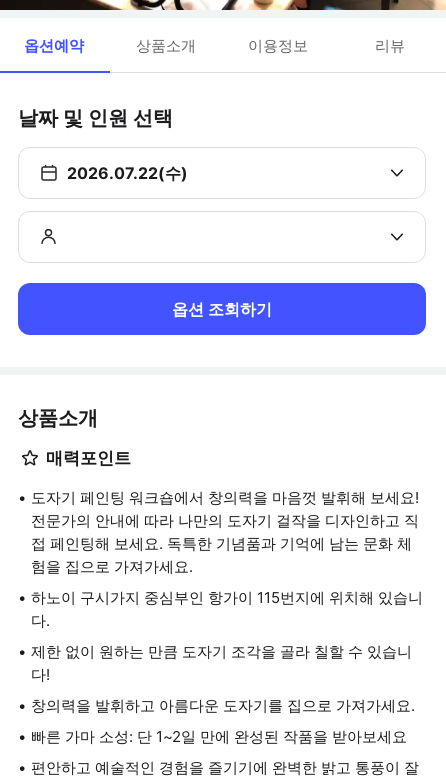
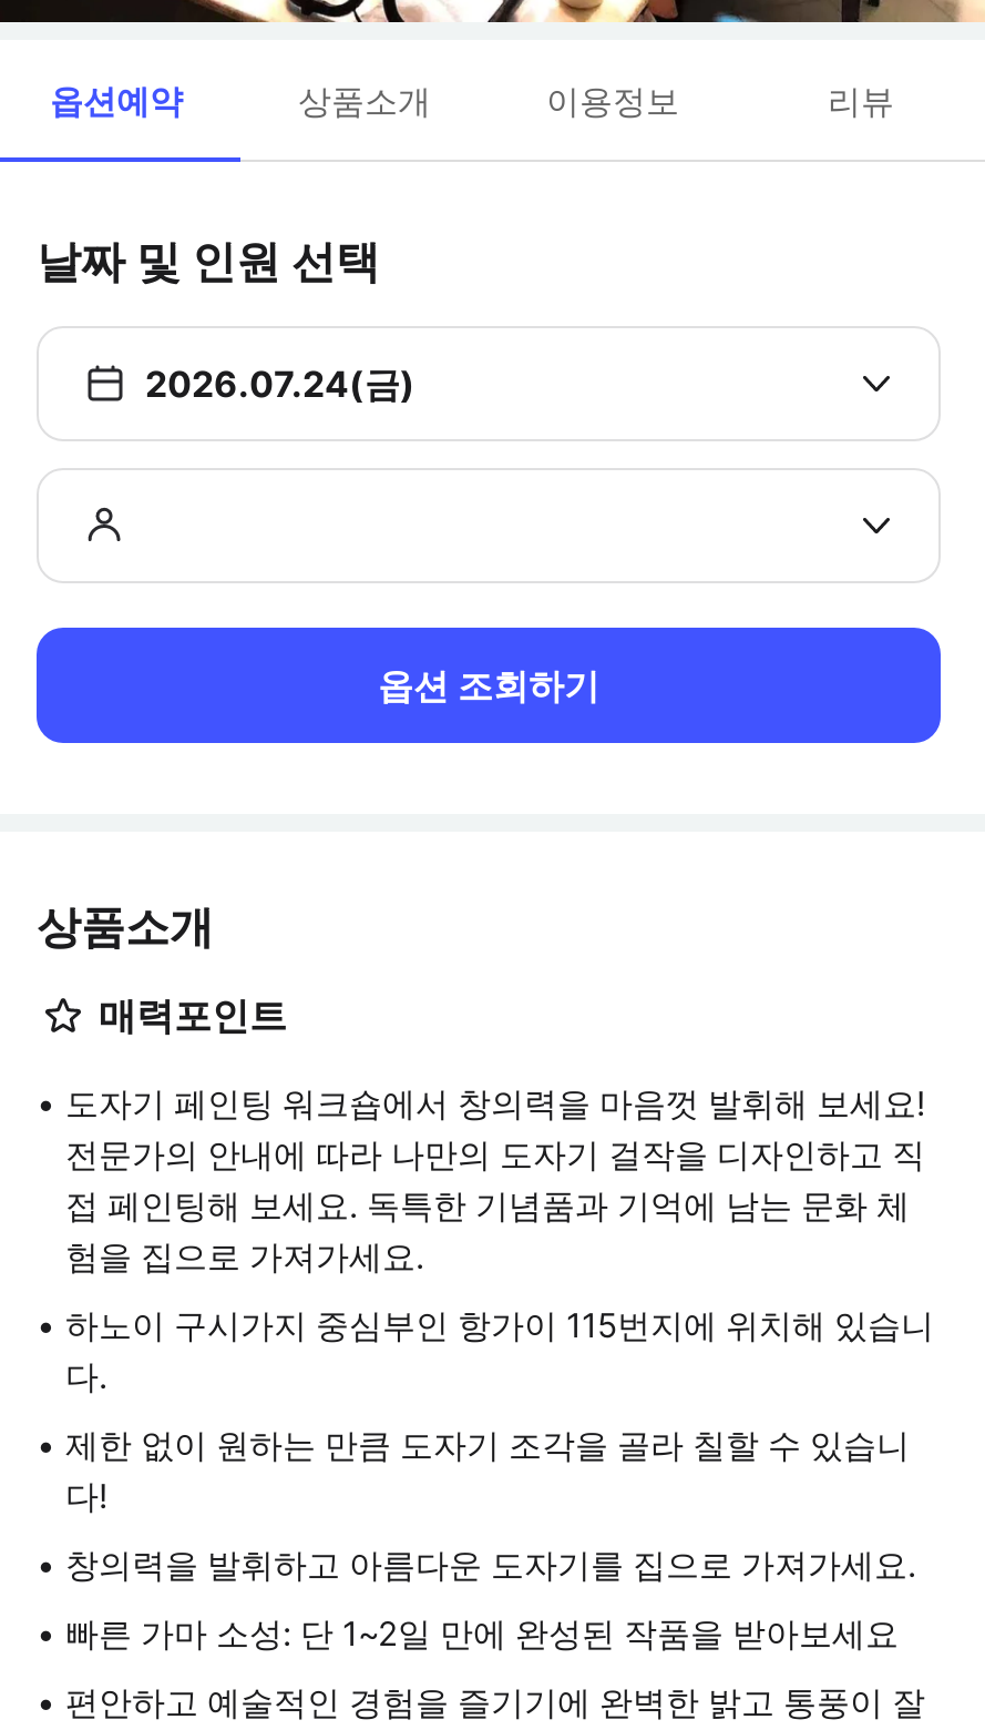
[67,163,188,183] 2026.07.22(수) -> [145,362,415,406] 2026.07.24(금)

